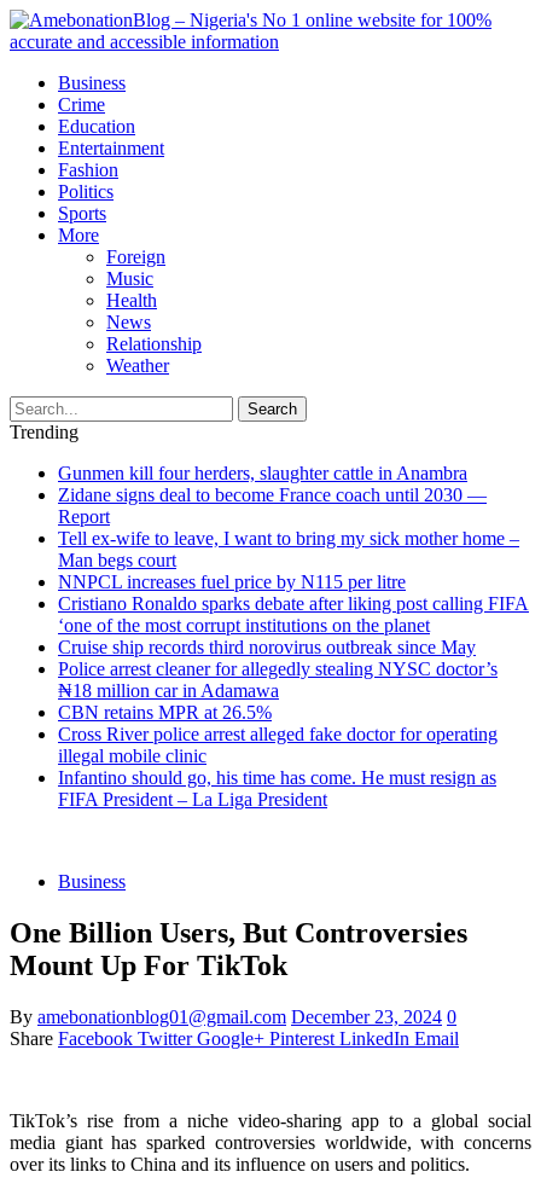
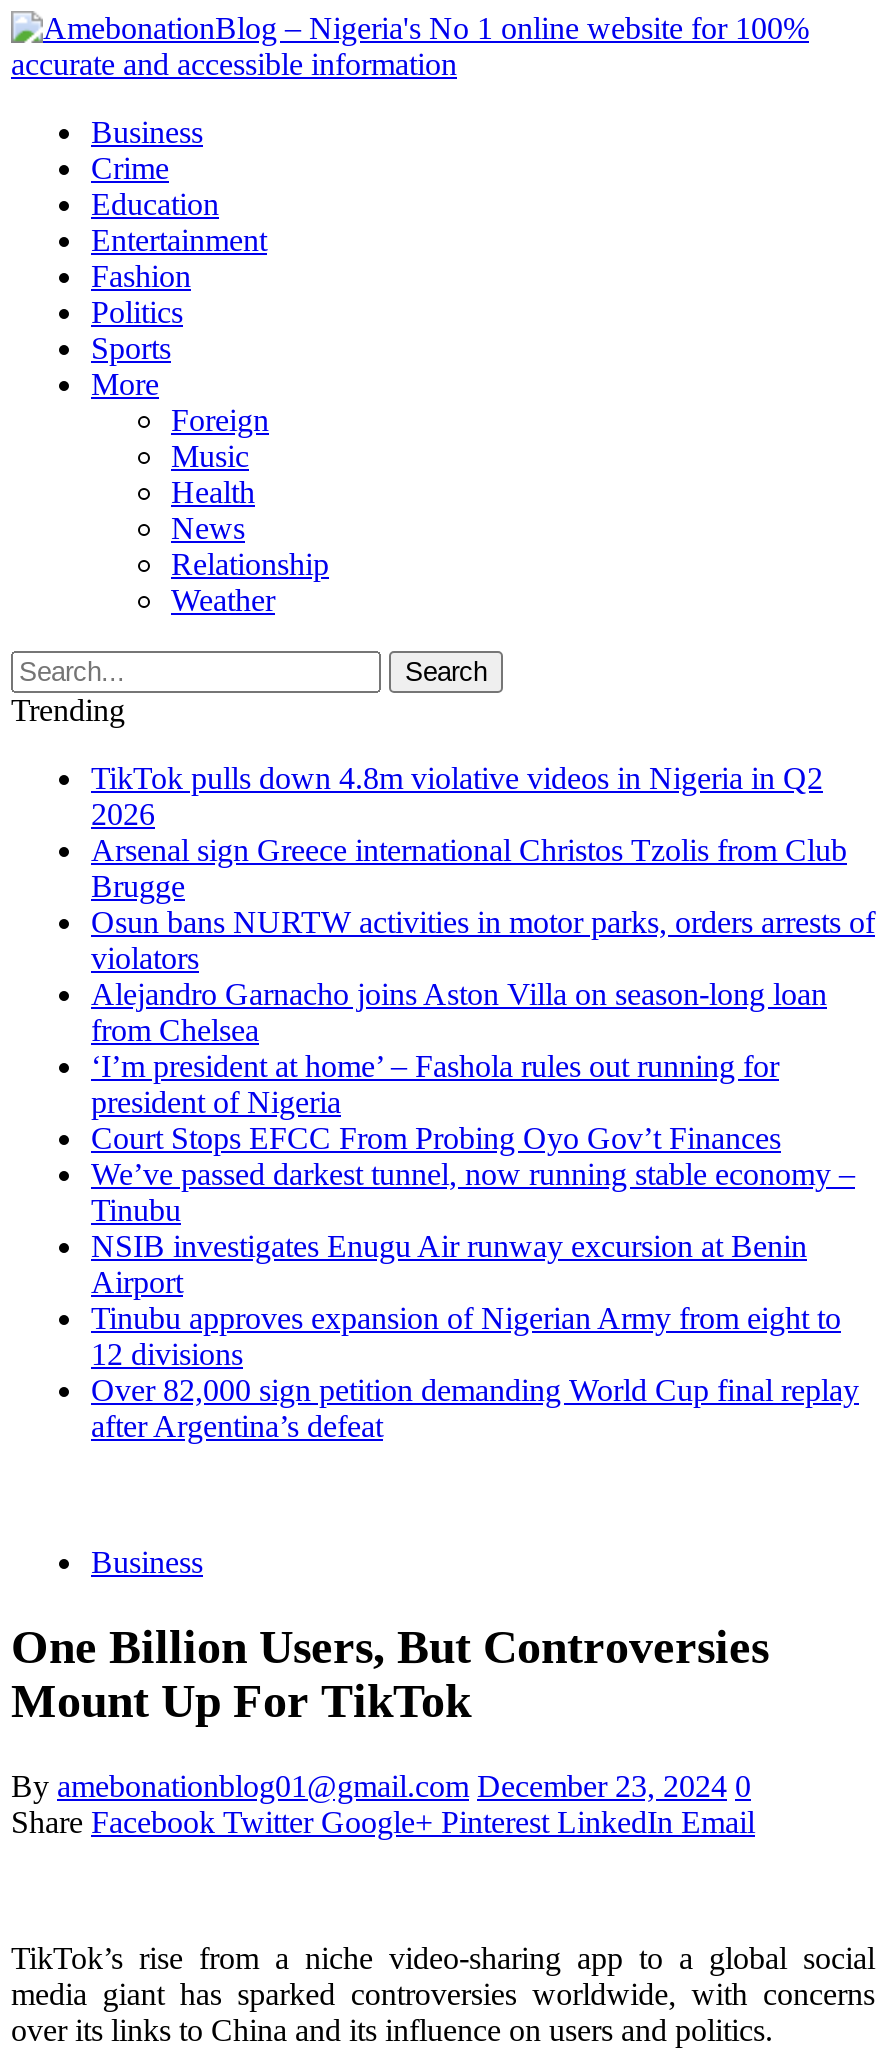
[58,463,529,810] Gunmen kill four herders, slaughter cattle in Anambra | Zidane signs deal to become France coach until 2030 — | Report | Tell ex-wife to leave, I want to bring my sick mother home – | Man begs court | NNPCL increases fuel price by N115 per litre | Cristiano Ronaldo sparks debate after liking post calling FIFA | ‘one of the most corrupt institutions on the planet | Cruise ship records third norovirus outbreak since May | Police arrest cleaner for allegedly stealing NYSC doctor’s | ₦18 million car in Adamawa | CBN retains MPR at 26.5% | Cross River police arrest alleged fake doctor for operating | illegal mobile clinic | Infantino should go, his time has come. He must resign as | FIFA President – La Liga President -> [91,761,875,1443] TikTok pulls down 4.8m violative videos in Nigeria in Q2 | 2026 | Arsenal sign Greece international Christos Tzolis from Club | Brugge | Osun bans NURTW activities in motor parks, orders arrests of | violators | Alejandro Garnacho joins Aston Villa on season-long loan | from Chelsea | ‘I’m president at home’ – Fashola rules out running for | president of Nigeria | Court Stops EFCC From Probing Oyo Gov’t Finances | We’ve passed darkest tunnel, now running stable economy – | Tinubu | NSIB investigates Enugu Air runway excursion at Benin | Airport | Tinubu approves expansion of Nigerian Army from eight to | 12 divisions | Over 82,000 sign petition demanding World Cup final replay | after Argentina’s defeat

